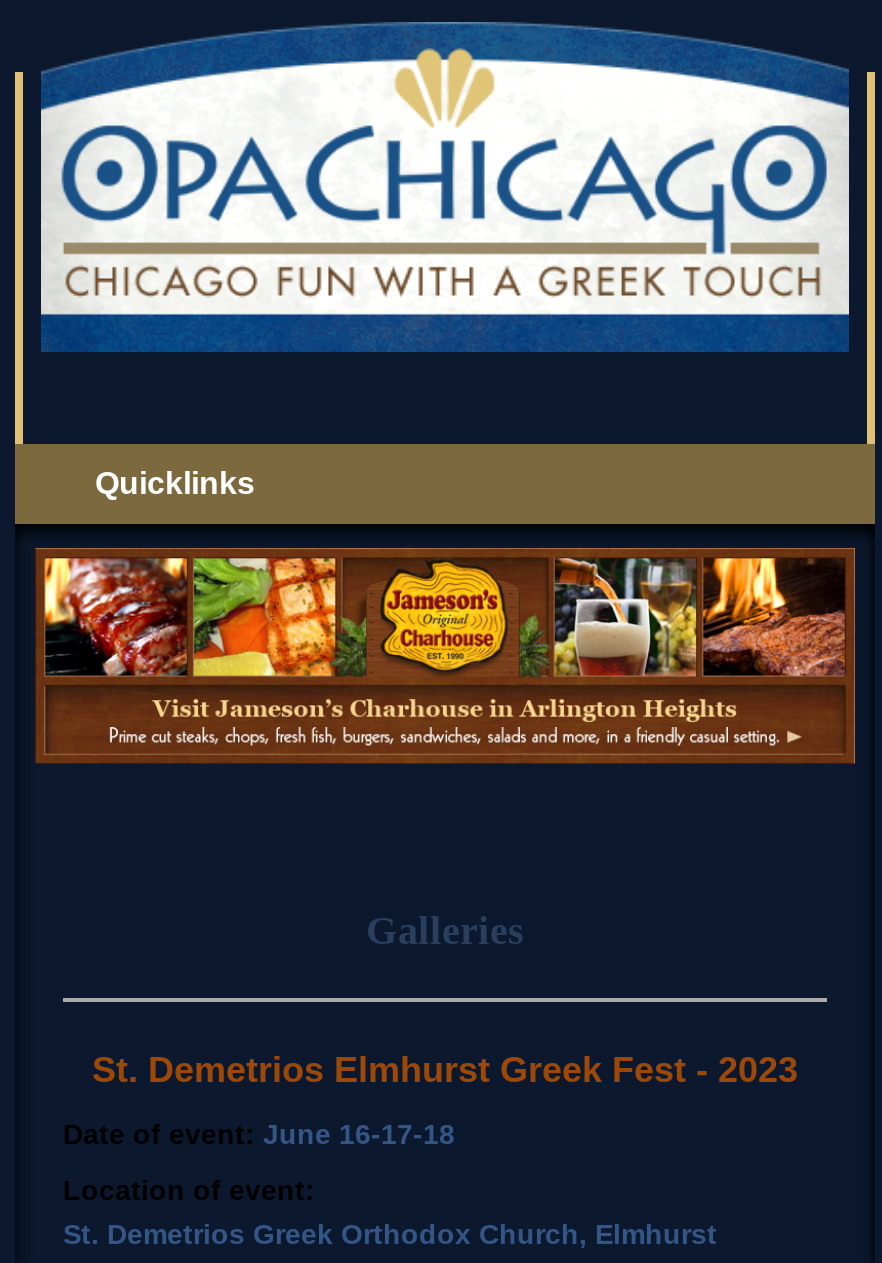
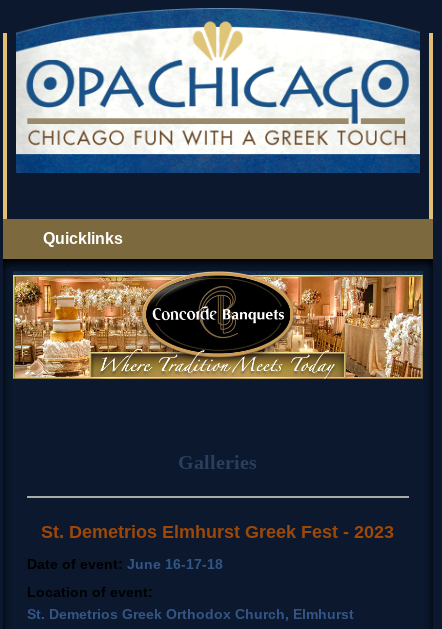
[35,546,855,764] [image] -> [12,271,423,380] [image]

